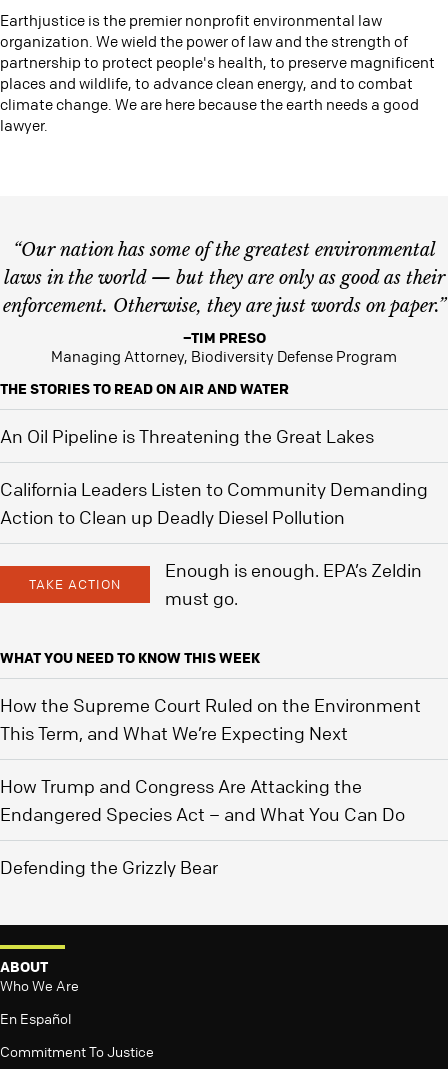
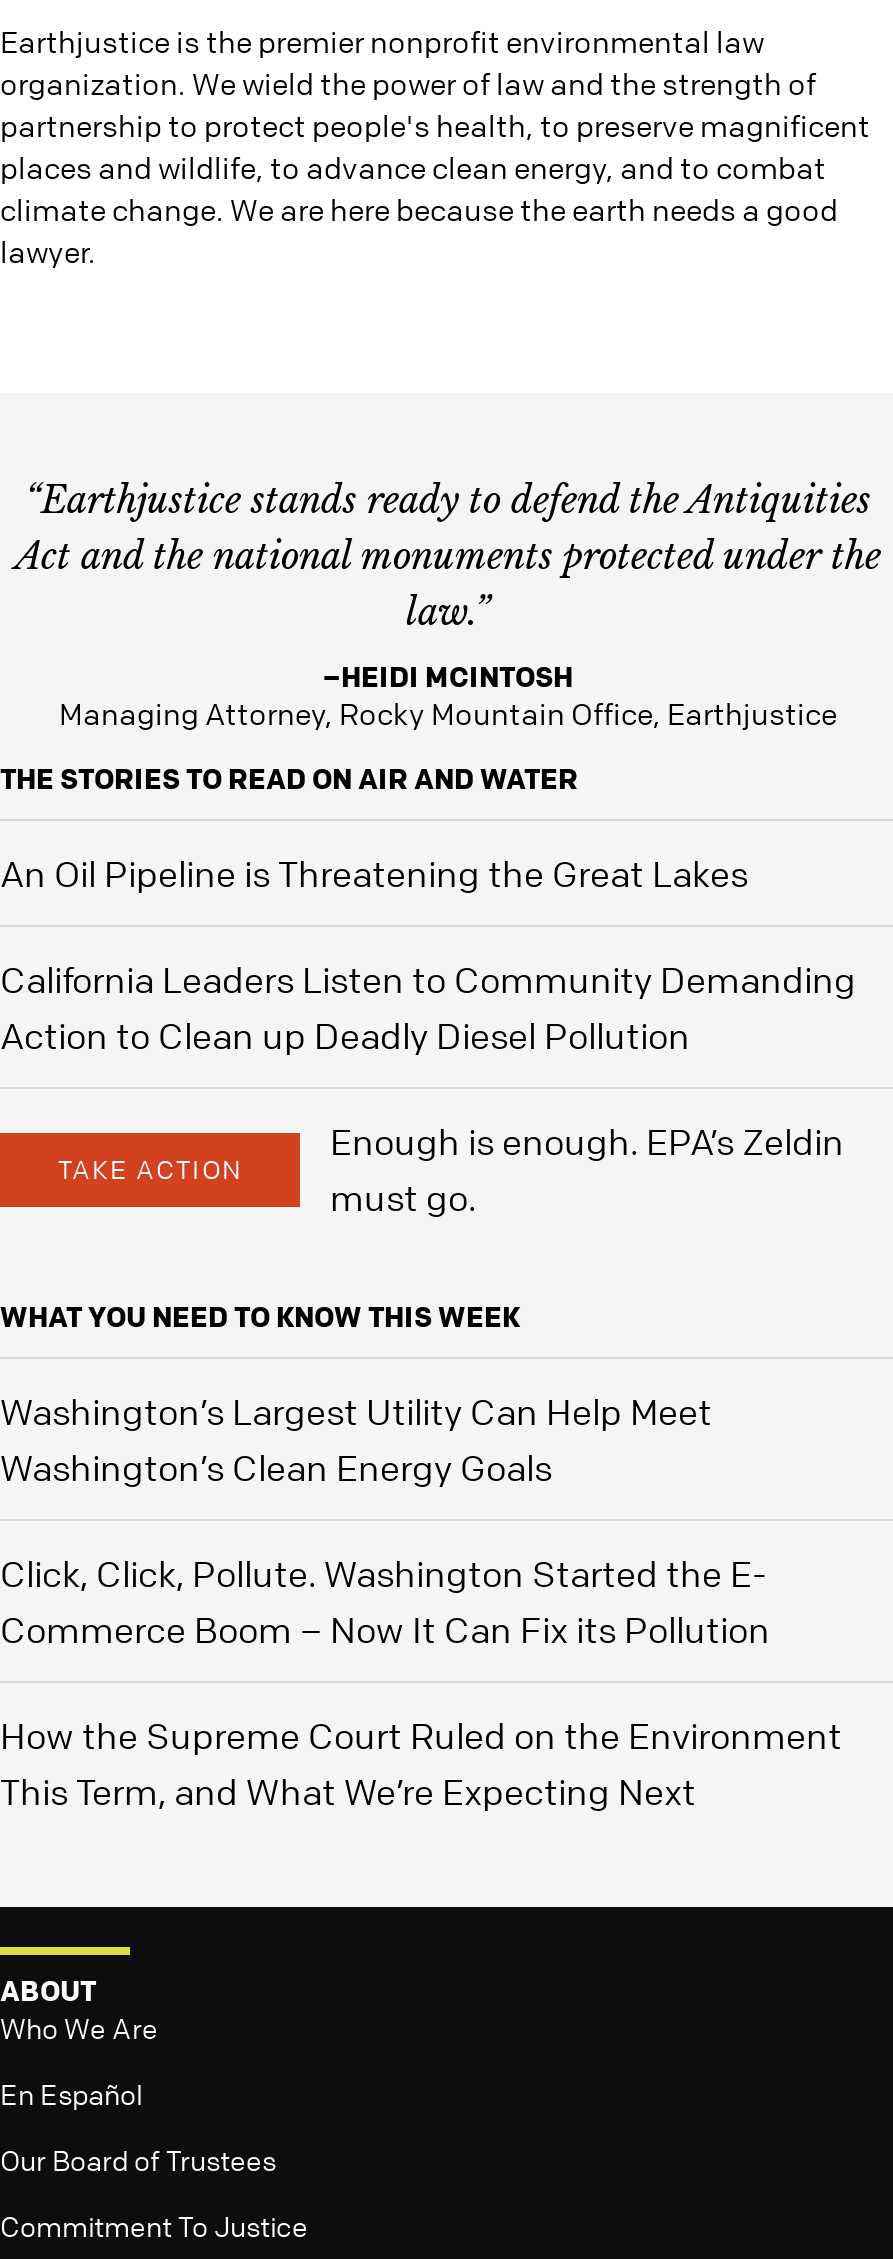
[2,239,445,317] “Our nation has some of the greatest environmental | laws in the world — but they are only as good as their | enforcement. Otherwise, they are just words on paper.” -> [15,479,881,635] “Earthjustice stands ready to defend the Antiquities | Act and the national monuments protected under the | law.”
[51,328,397,366] –TIM PRESO | Managing Attorney, Biodiversity Defense Program -> [59,657,837,733] –HEIDI MCINTOSH | Managing Attorney, Rocky Mountain Office, Earthjustice
none -> [0,1389,770,1651] Washington’s Largest Utility Can Help Meet | Washington’s Clean Energy Goals | Click, Click, Pollute. Washington Started the E- | Commerce Boom – Now It Can Fix its Pollution
moved [0,694,421,744] -> [0,1713,842,1813]: How the Supreme Court Ruled on the Environment | This Term, and What We’re Expecting Next
[0,775,405,878] How Trump and Congress Are Attacking the | Endangered Species Act – and What You Can Do | Defending the Grizzly Bear -> none
none -> [0,2140,276,2176] Our Board of Trustees

